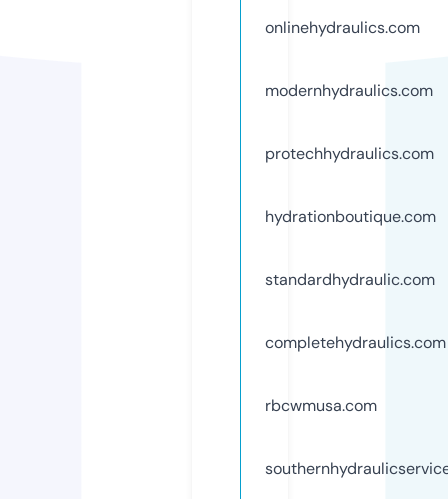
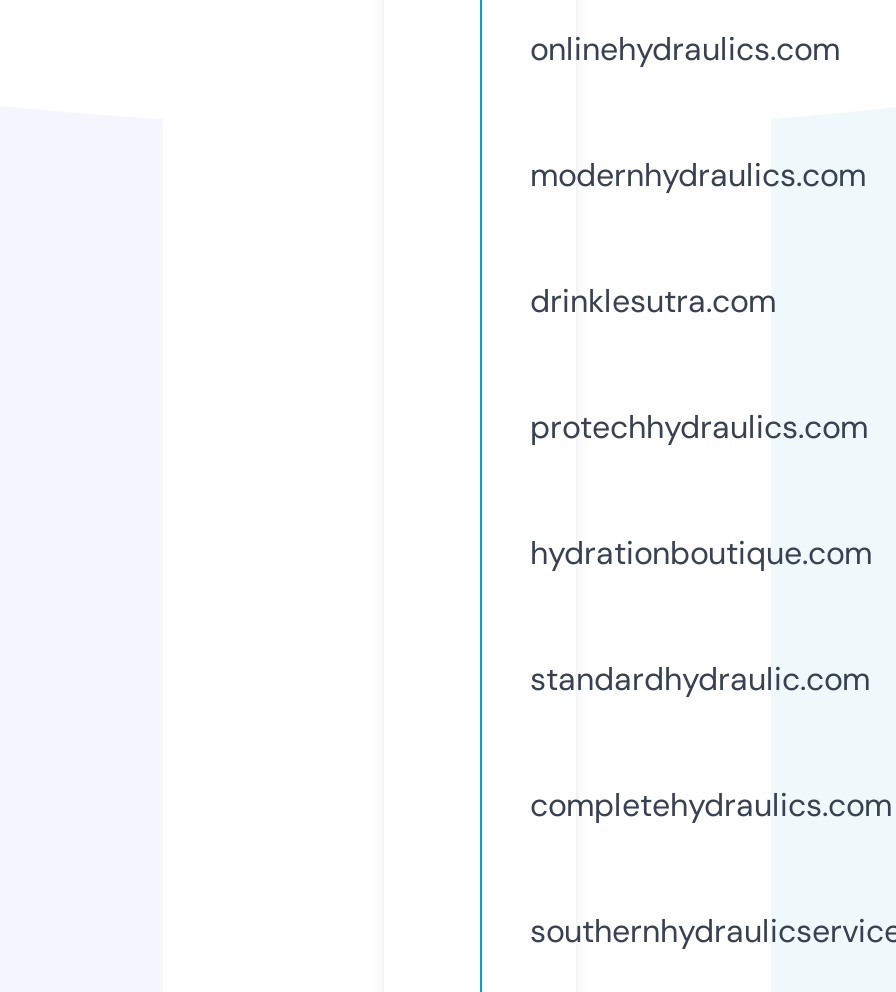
none -> [530,280,776,322] drinklesutra.com
moved [265,143,446,353] -> [530,406,892,826]: protechhydraulics.com | hydrationboutique.com | standardhydraulic.com | completehydraulics.com
[265,395,377,416] rbcwmusa.com -> none

